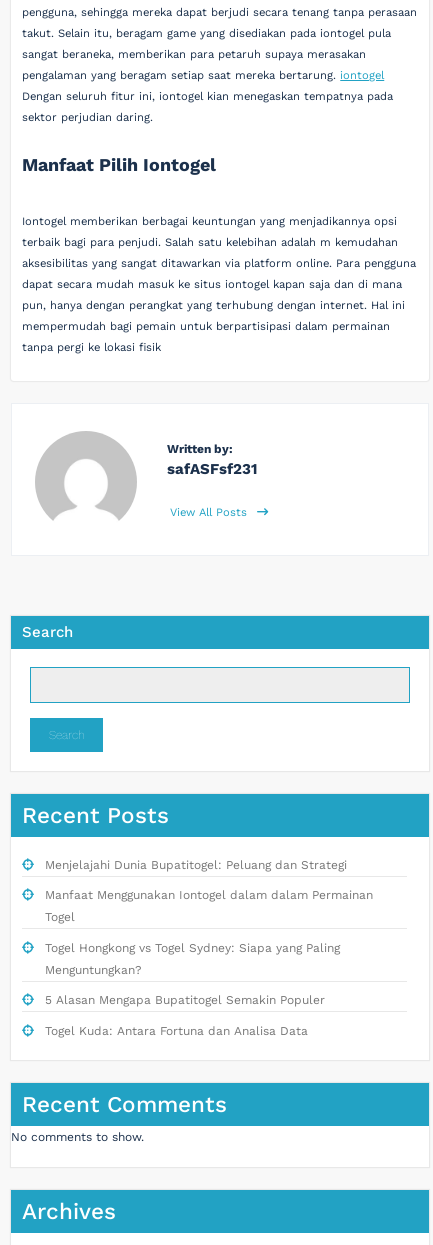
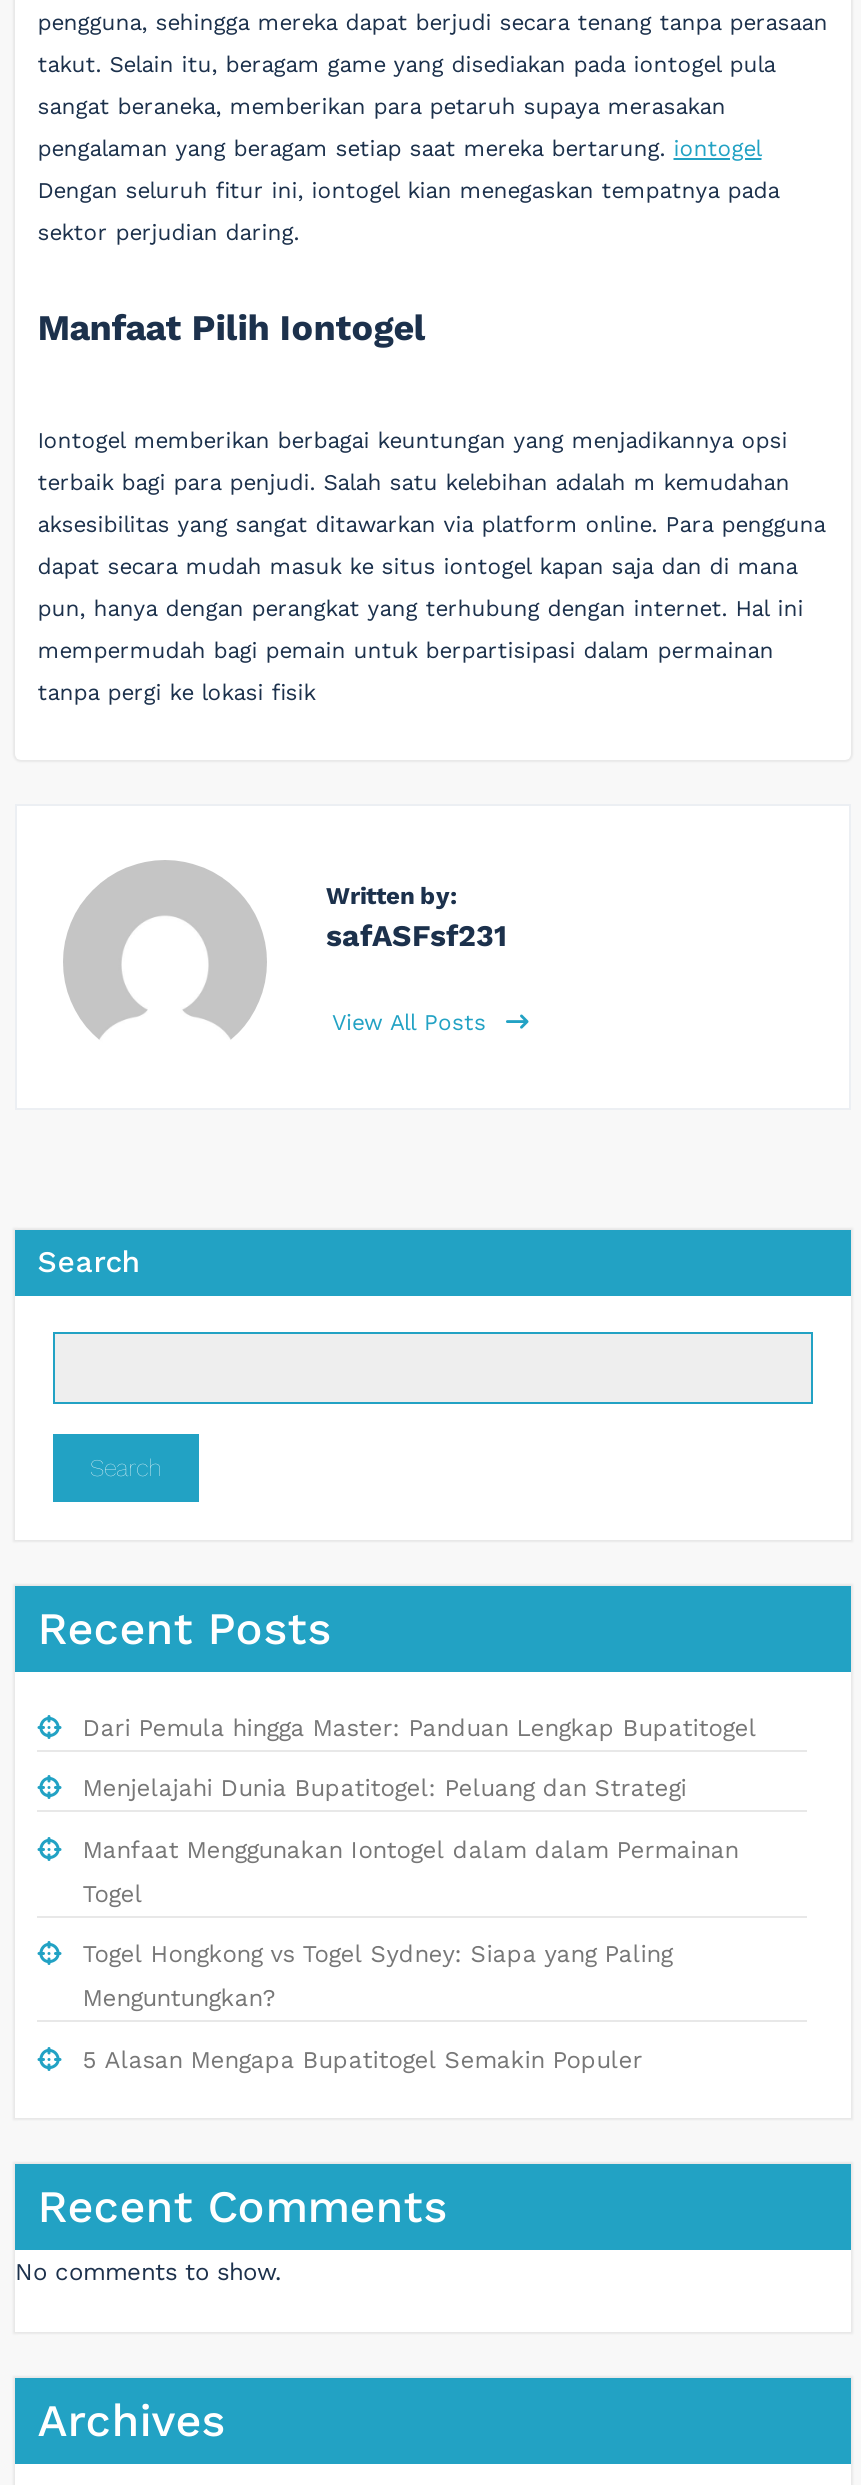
none -> [83,1713,757,1741] Dari Pemula hingga Master: Panduan Lengkap Bupatitogel
moved [45,858,373,1007] -> [83,1774,739,2073]: Menjelajahi Dunia Bupatitogel: Peluang dan Strategi | Manfaat Menggunakan Iontogel dalam dalam Permainan | Togel | Togel Hongkong vs Togel Sydney: Siapa yang Paling | Menguntungkan? | 5 Alasan Mengapa Bupatitogel Semakin Populer
[45,1024,308,1038] Togel Kuda: Antara Fortuna dan Analisa Data -> none

